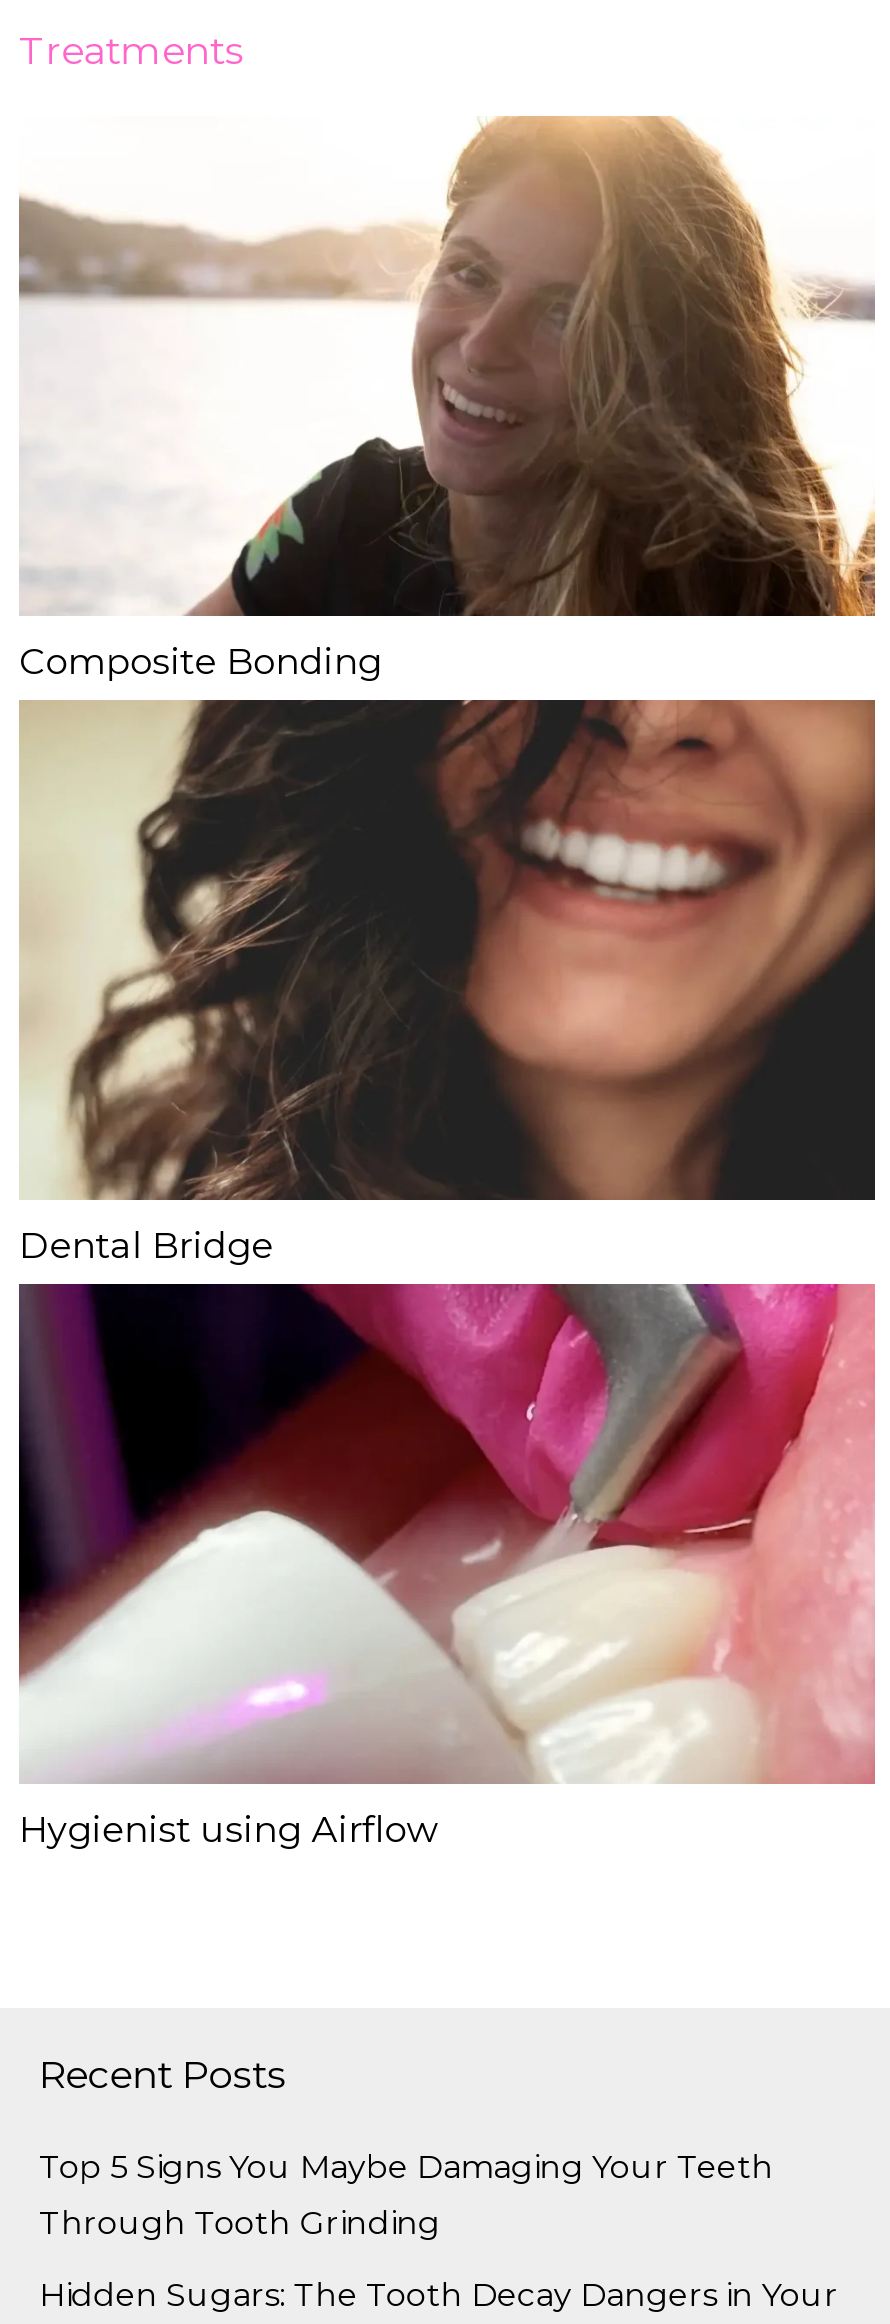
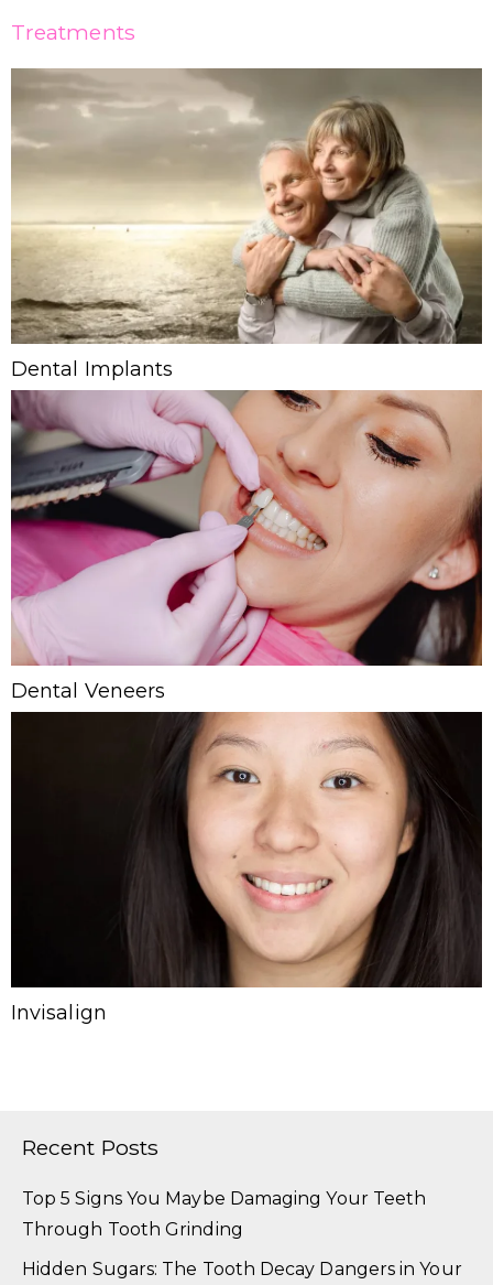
[19,116,877,684] [image] | Composite Bonding -> [10,67,483,381] [image] | Dental Implants
[19,698,877,1268] [image] | Dental Bridge -> [10,389,483,703] [image] | Dental Veneers
[17,1282,875,1852] [image] | Hygienist using Airflow -> [10,711,483,1025] [image] | Invisalign

